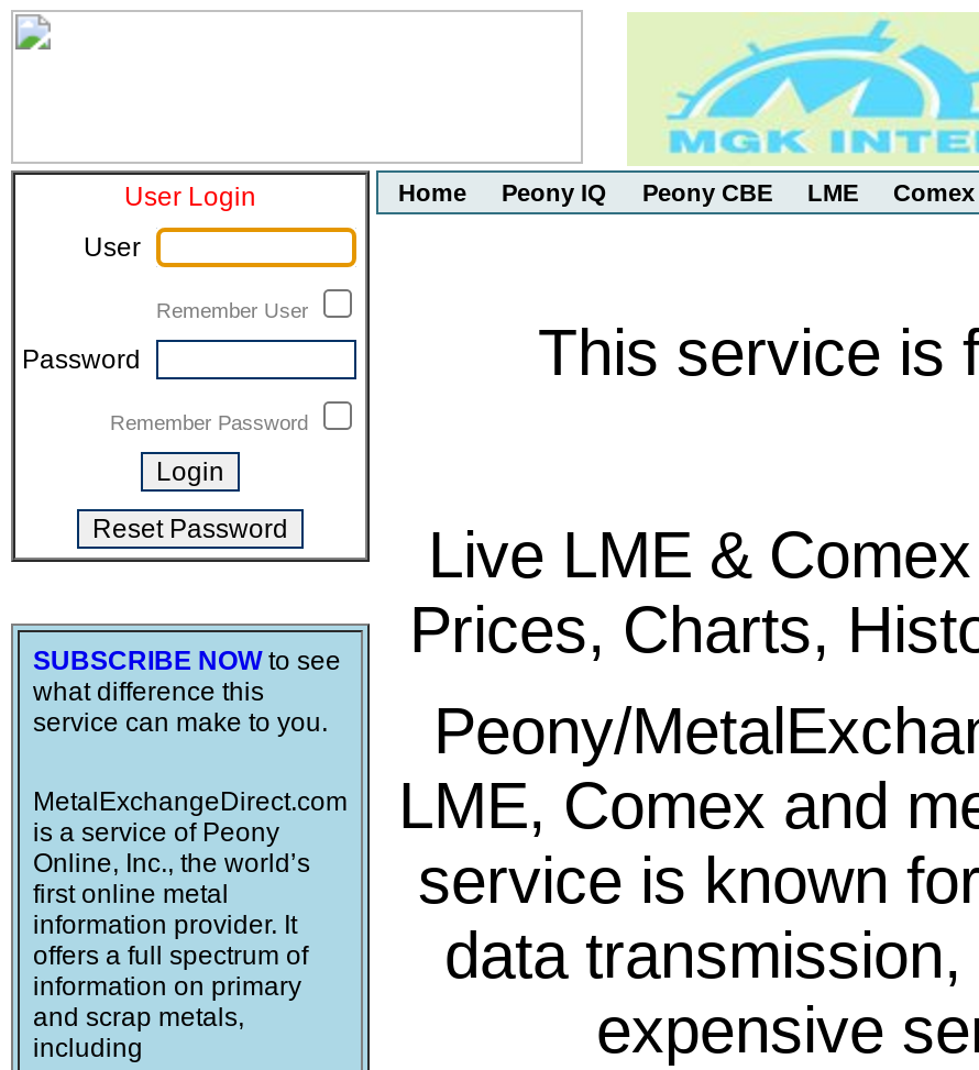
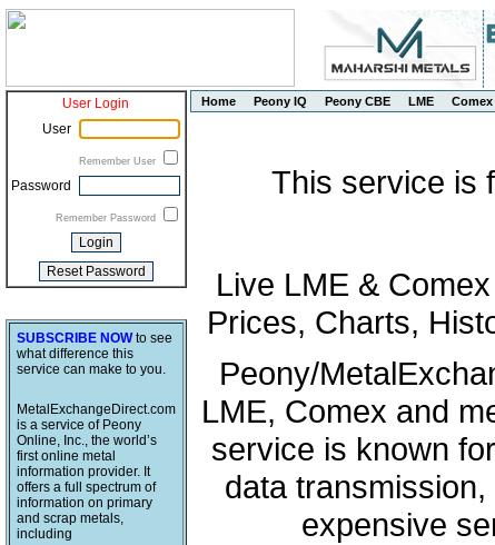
[627,12,972,166] [image] -> [318,10,492,88] [image]

